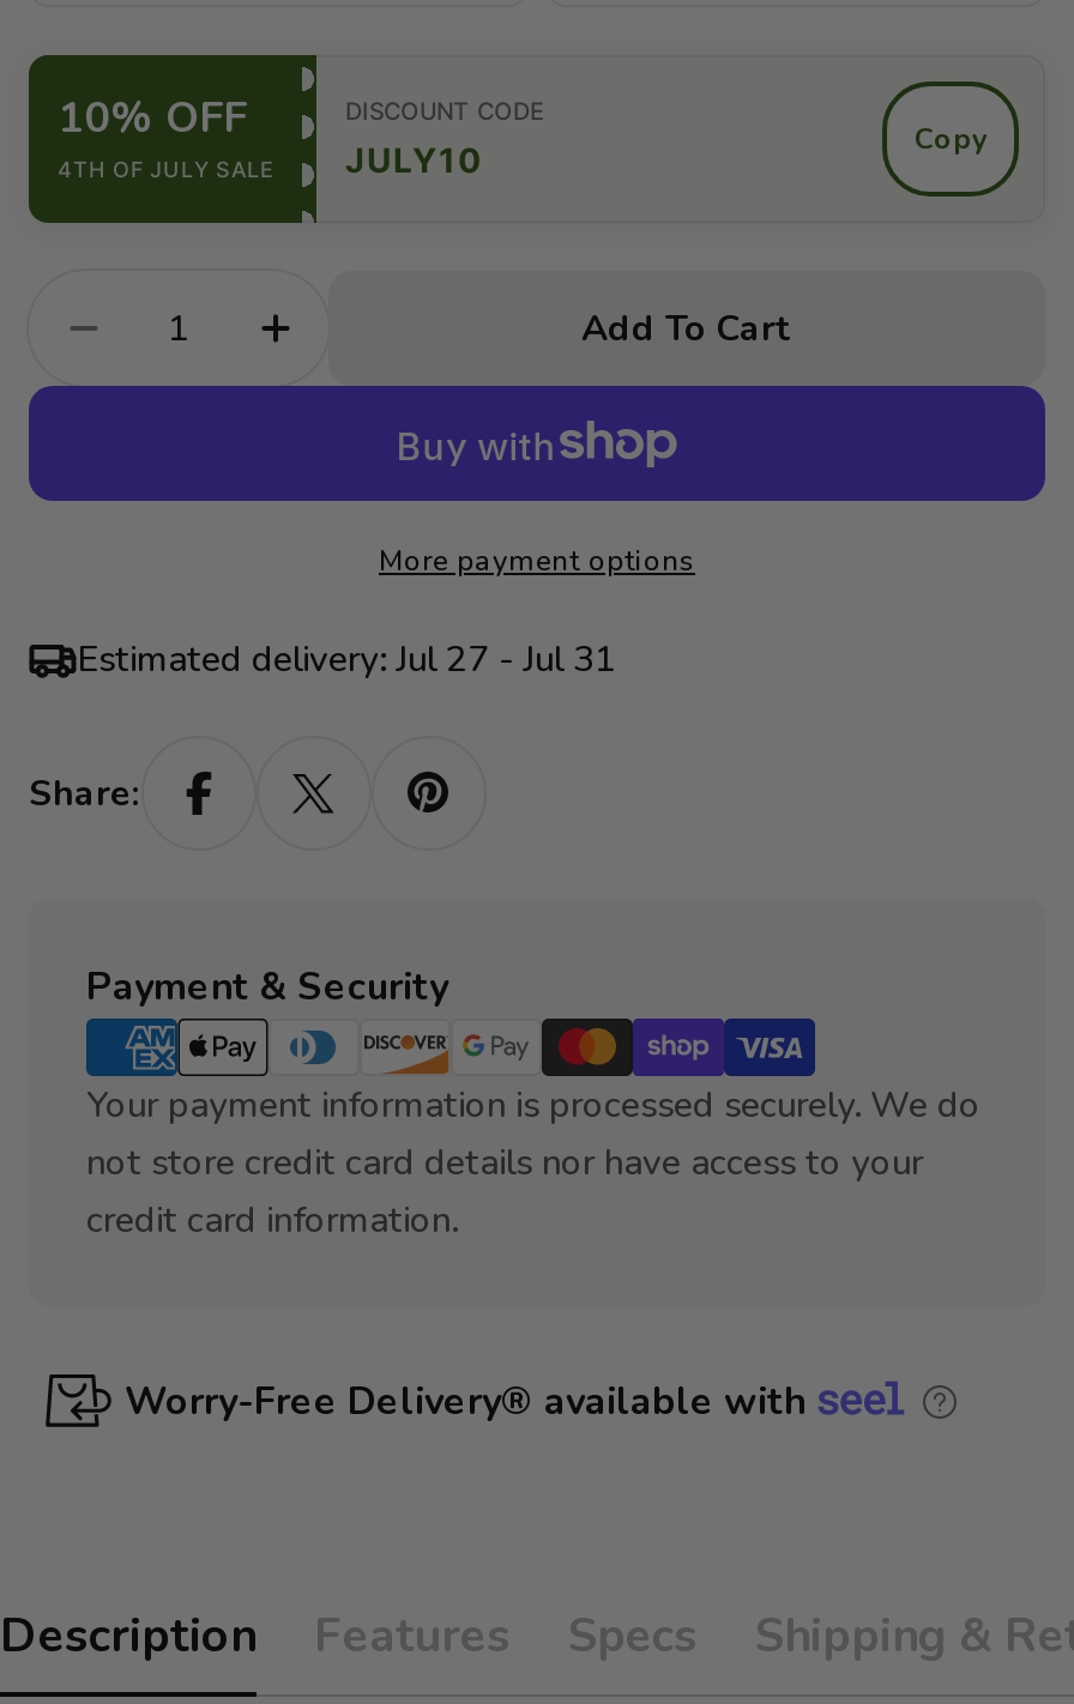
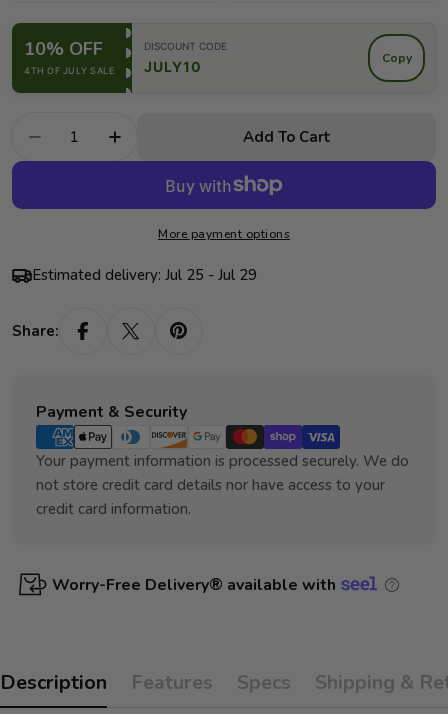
[77,635,616,683] Estimated delivery: Jul 27 - Jul 31 -> [32,265,257,285] Estimated delivery: Jul 25 - Jul 29

